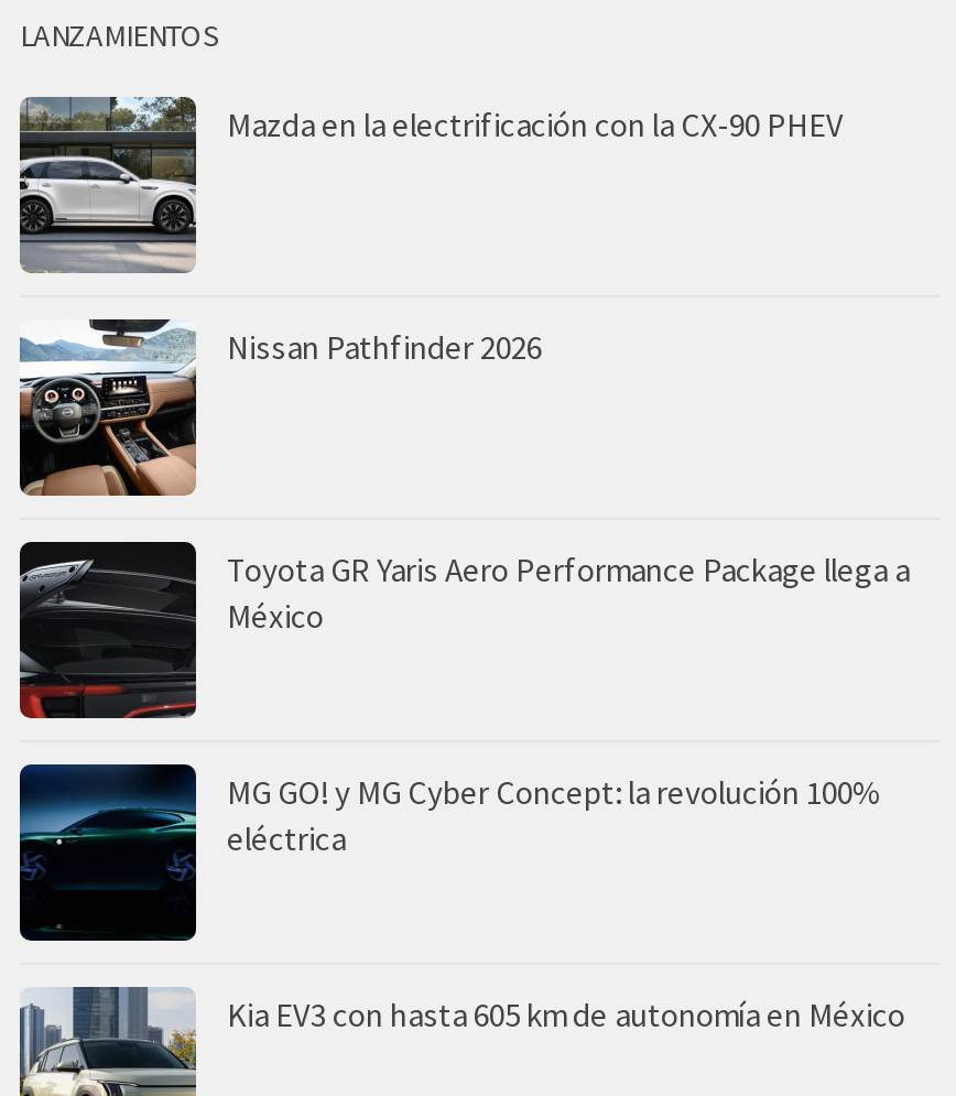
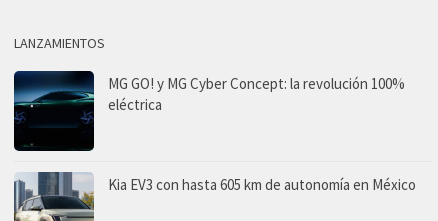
[18,96,844,274] [image] | Mazda en la electrificación con la CX-90 PHEV -> none
[20,316,542,499] [image] | Nissan Pathfinder 2026 -> none
[20,539,910,721] [image] | Toyota GR Yaris Aero Performance Package llega a | México -> none

